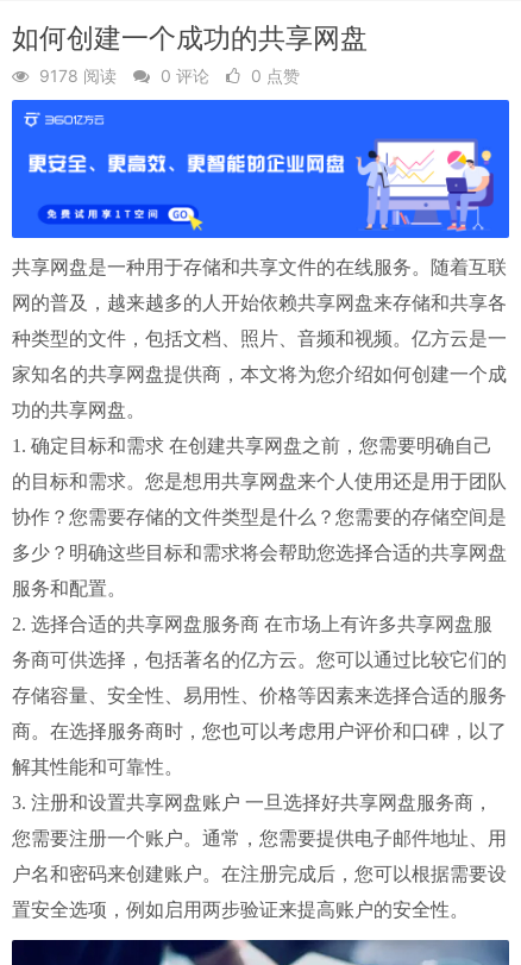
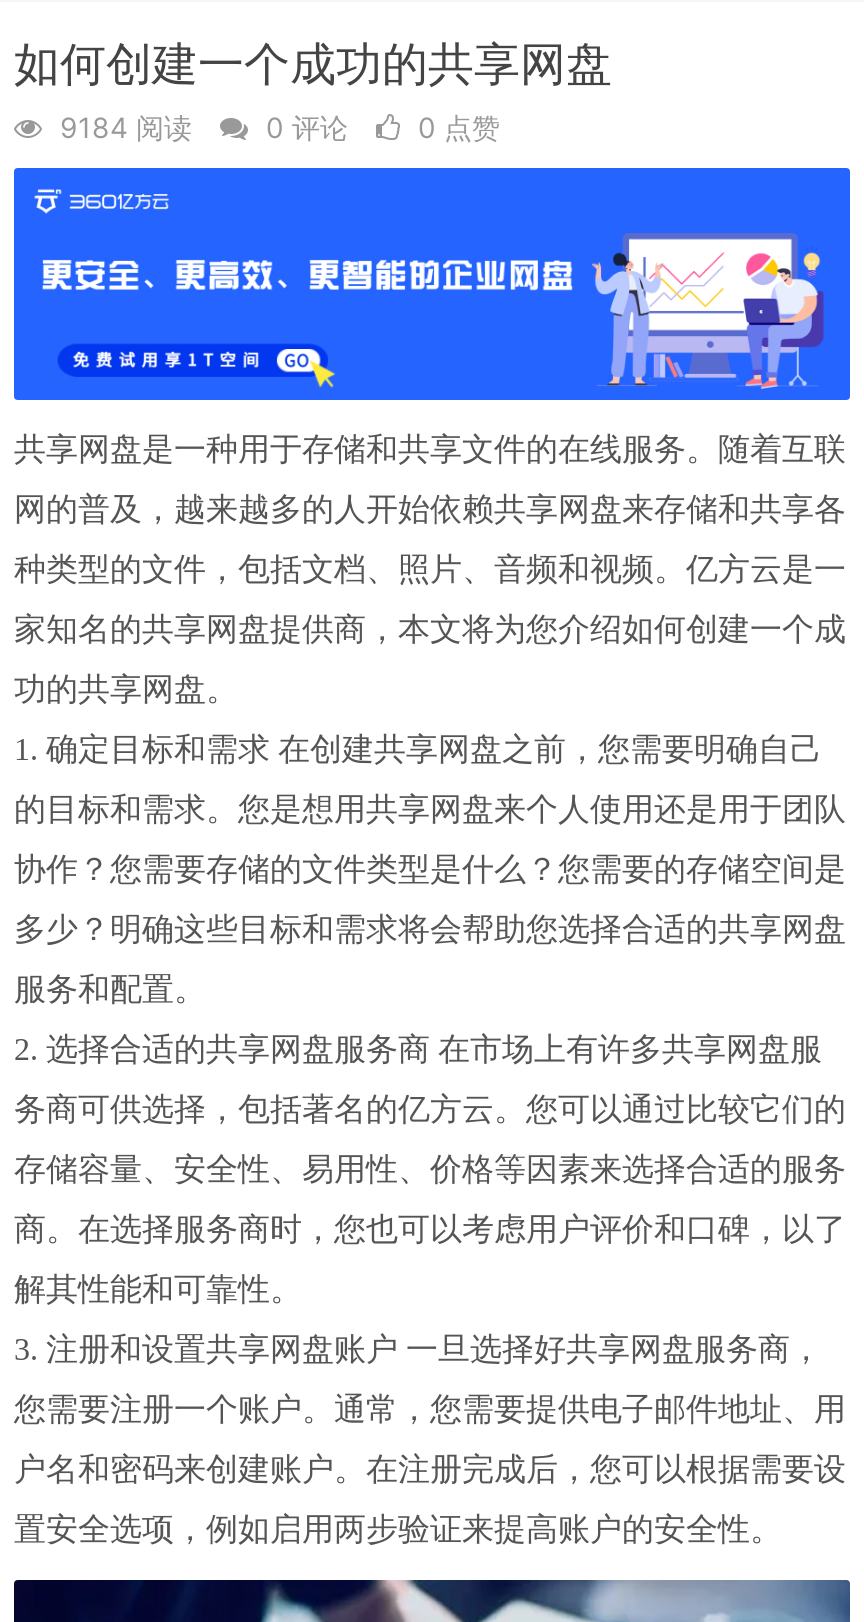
[34,65,300,86] 9178 阅读 0 评论 0 点赞 -> [52,110,500,144] 9184 阅读 0 评论 0 点赞

